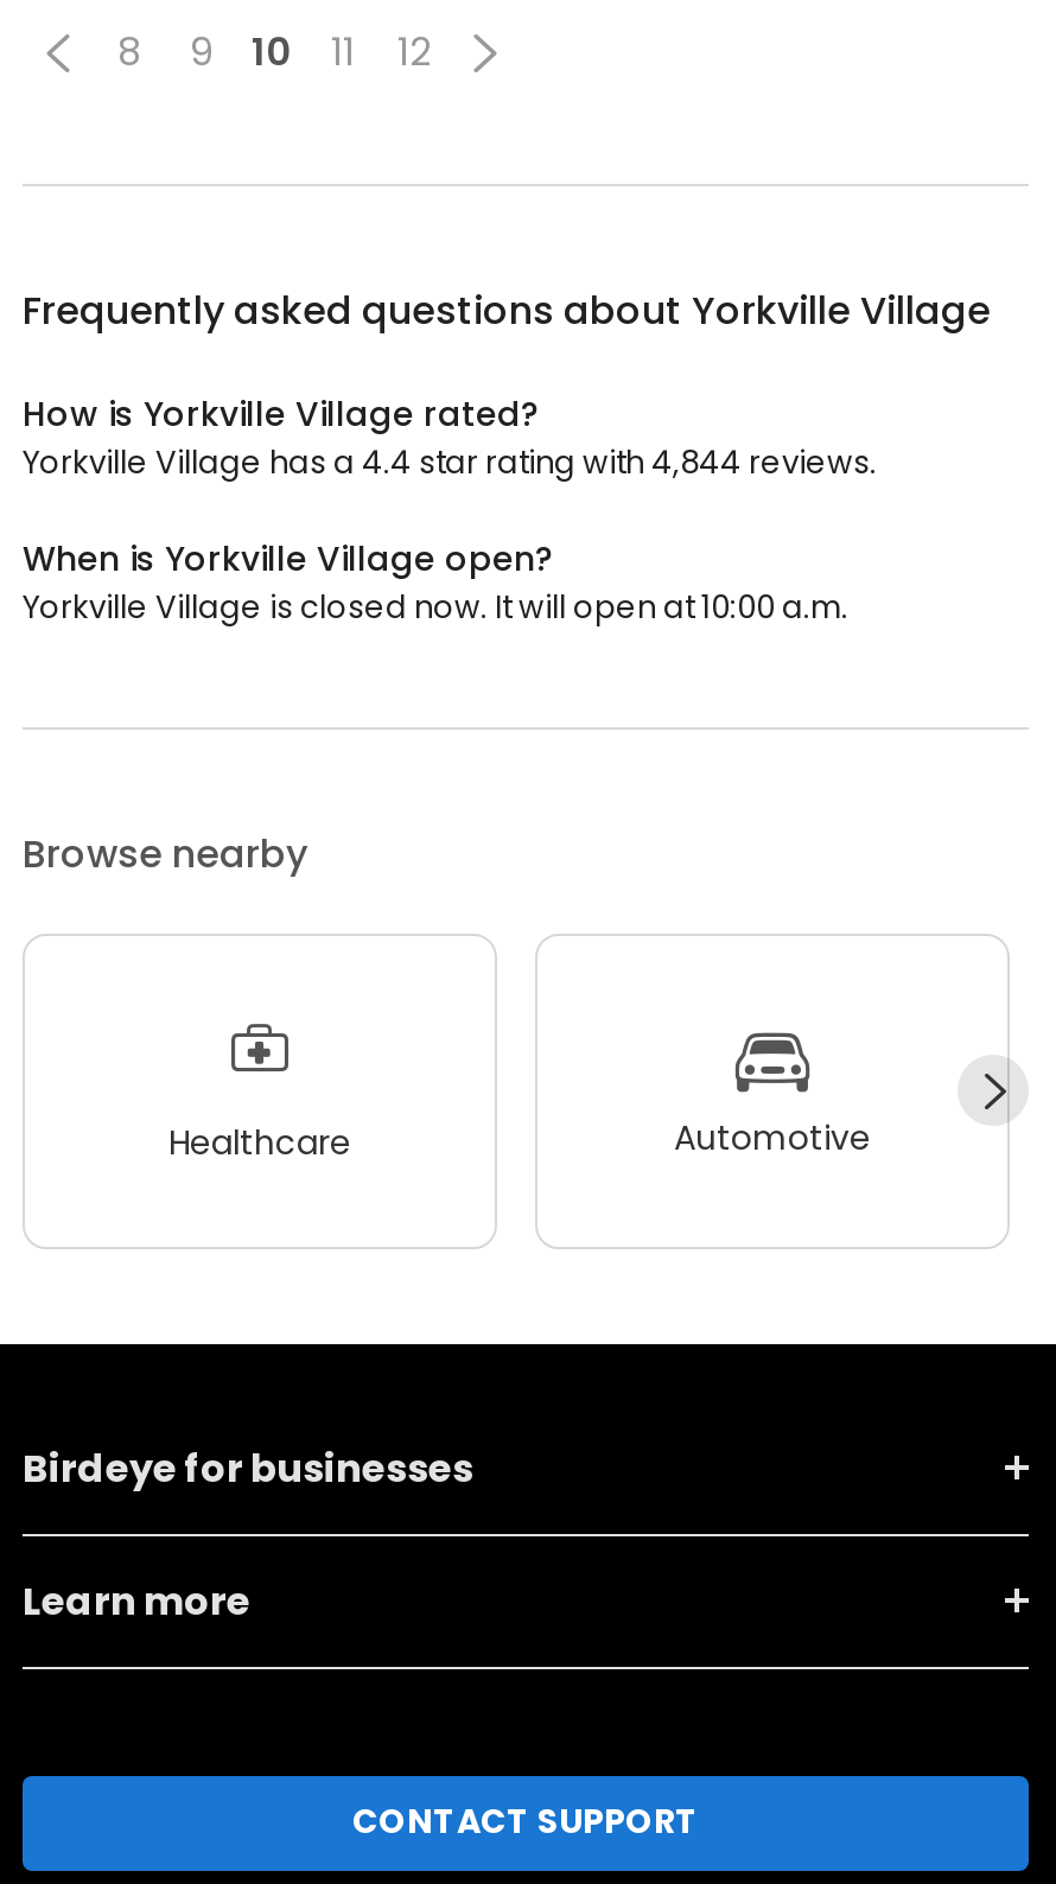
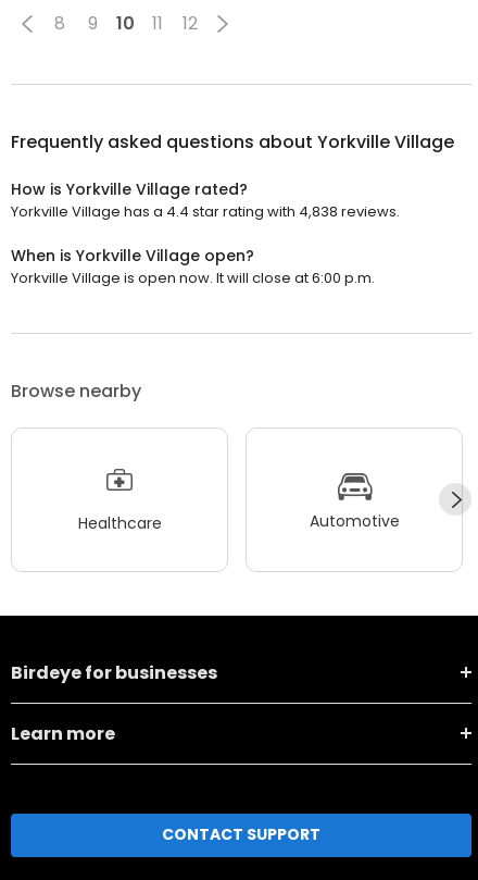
[23,440,877,485] Yorkville Village has a 4.4 star rating with 4,844 reviews. -> [11,201,400,222] Yorkville Village has a 4.4 star rating with 4,838 reviews.
[23,585,848,630] Yorkville Village is closed now. It will open at 10:00 a.m. -> [11,267,375,288] Yorkville Village is open now. It will close at 6:00 p.m.

